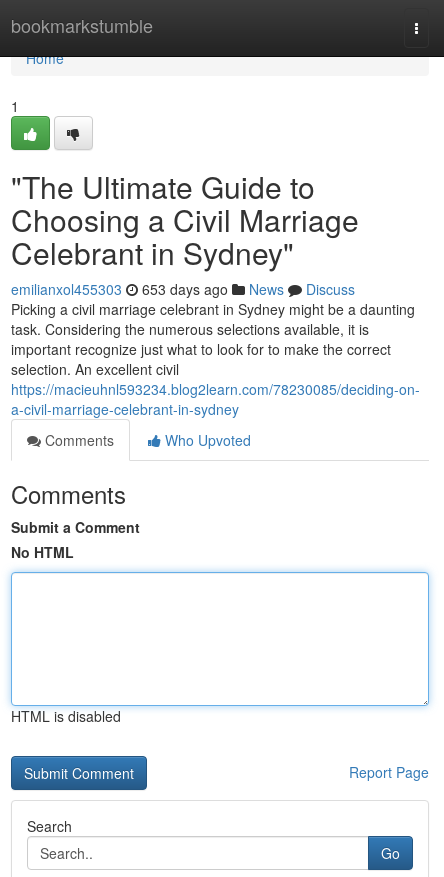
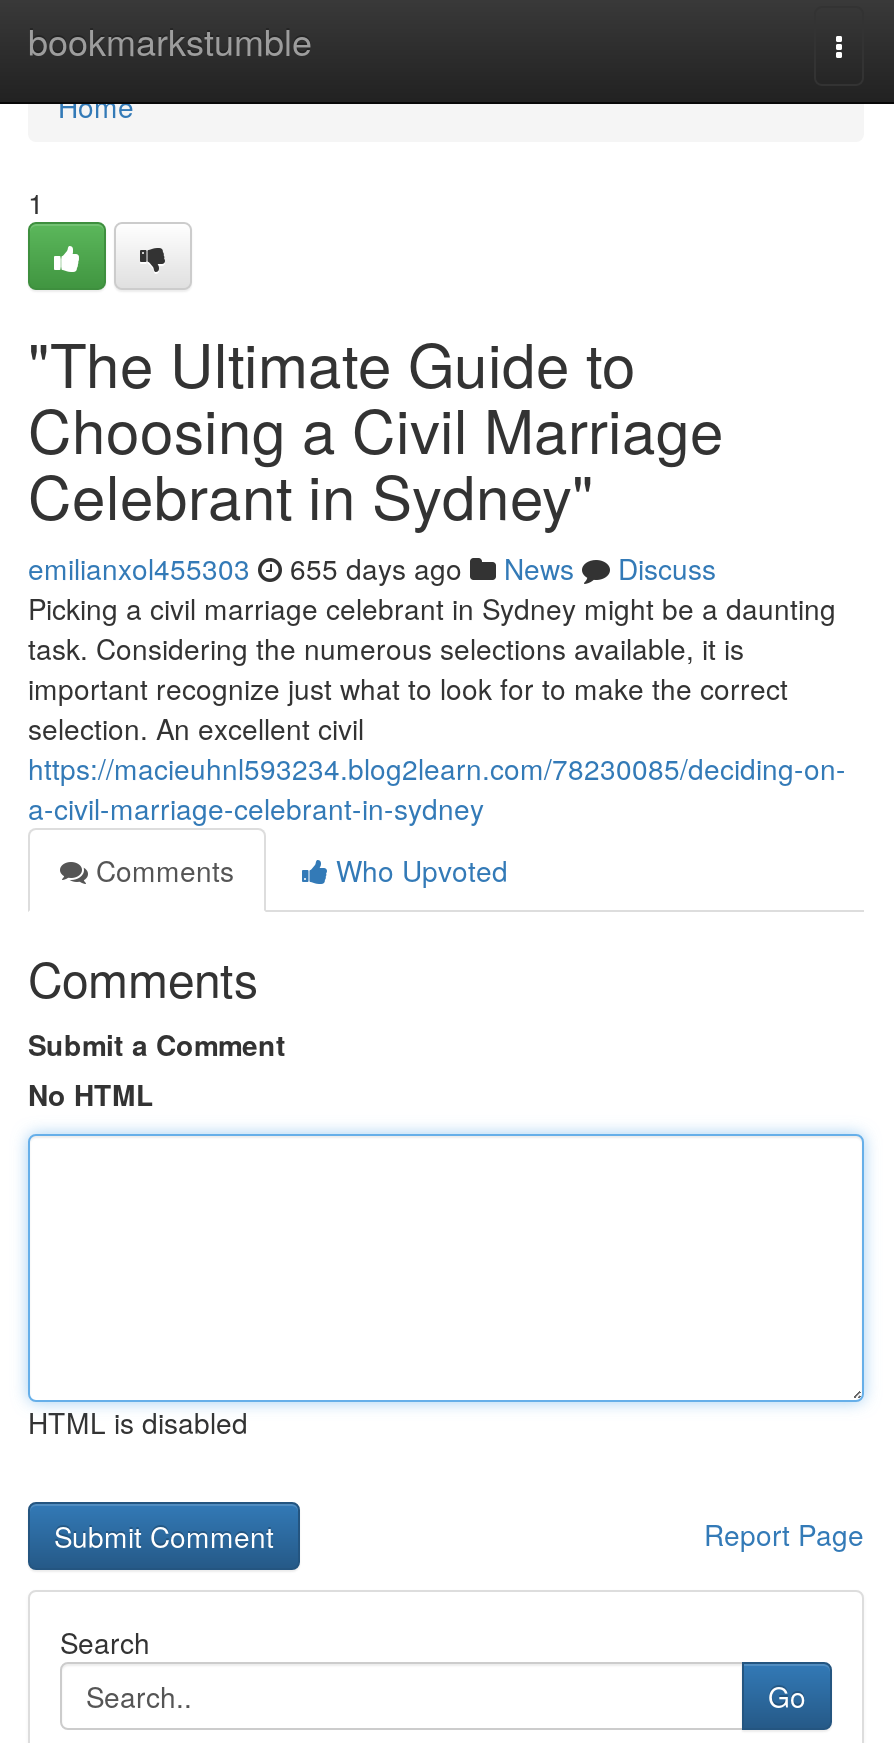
[11,279,355,299] emilianxol455303 653 days ago News Discuss -> [28,548,716,588] emilianxol455303 655 days ago News Discuss

